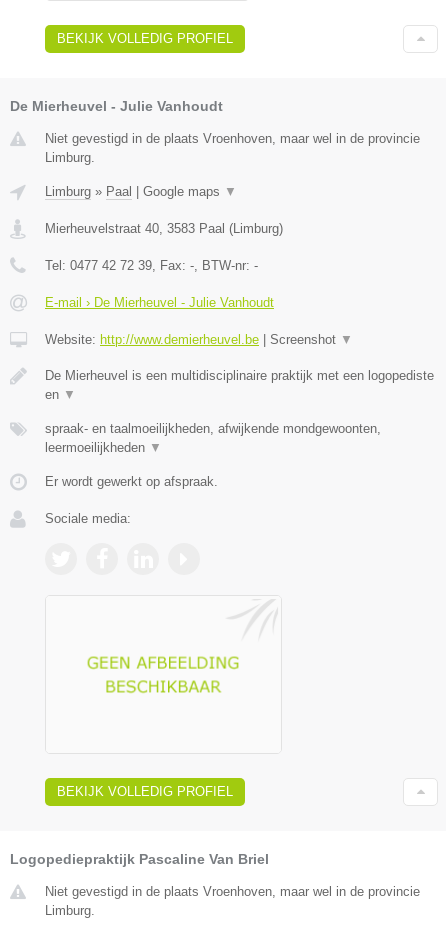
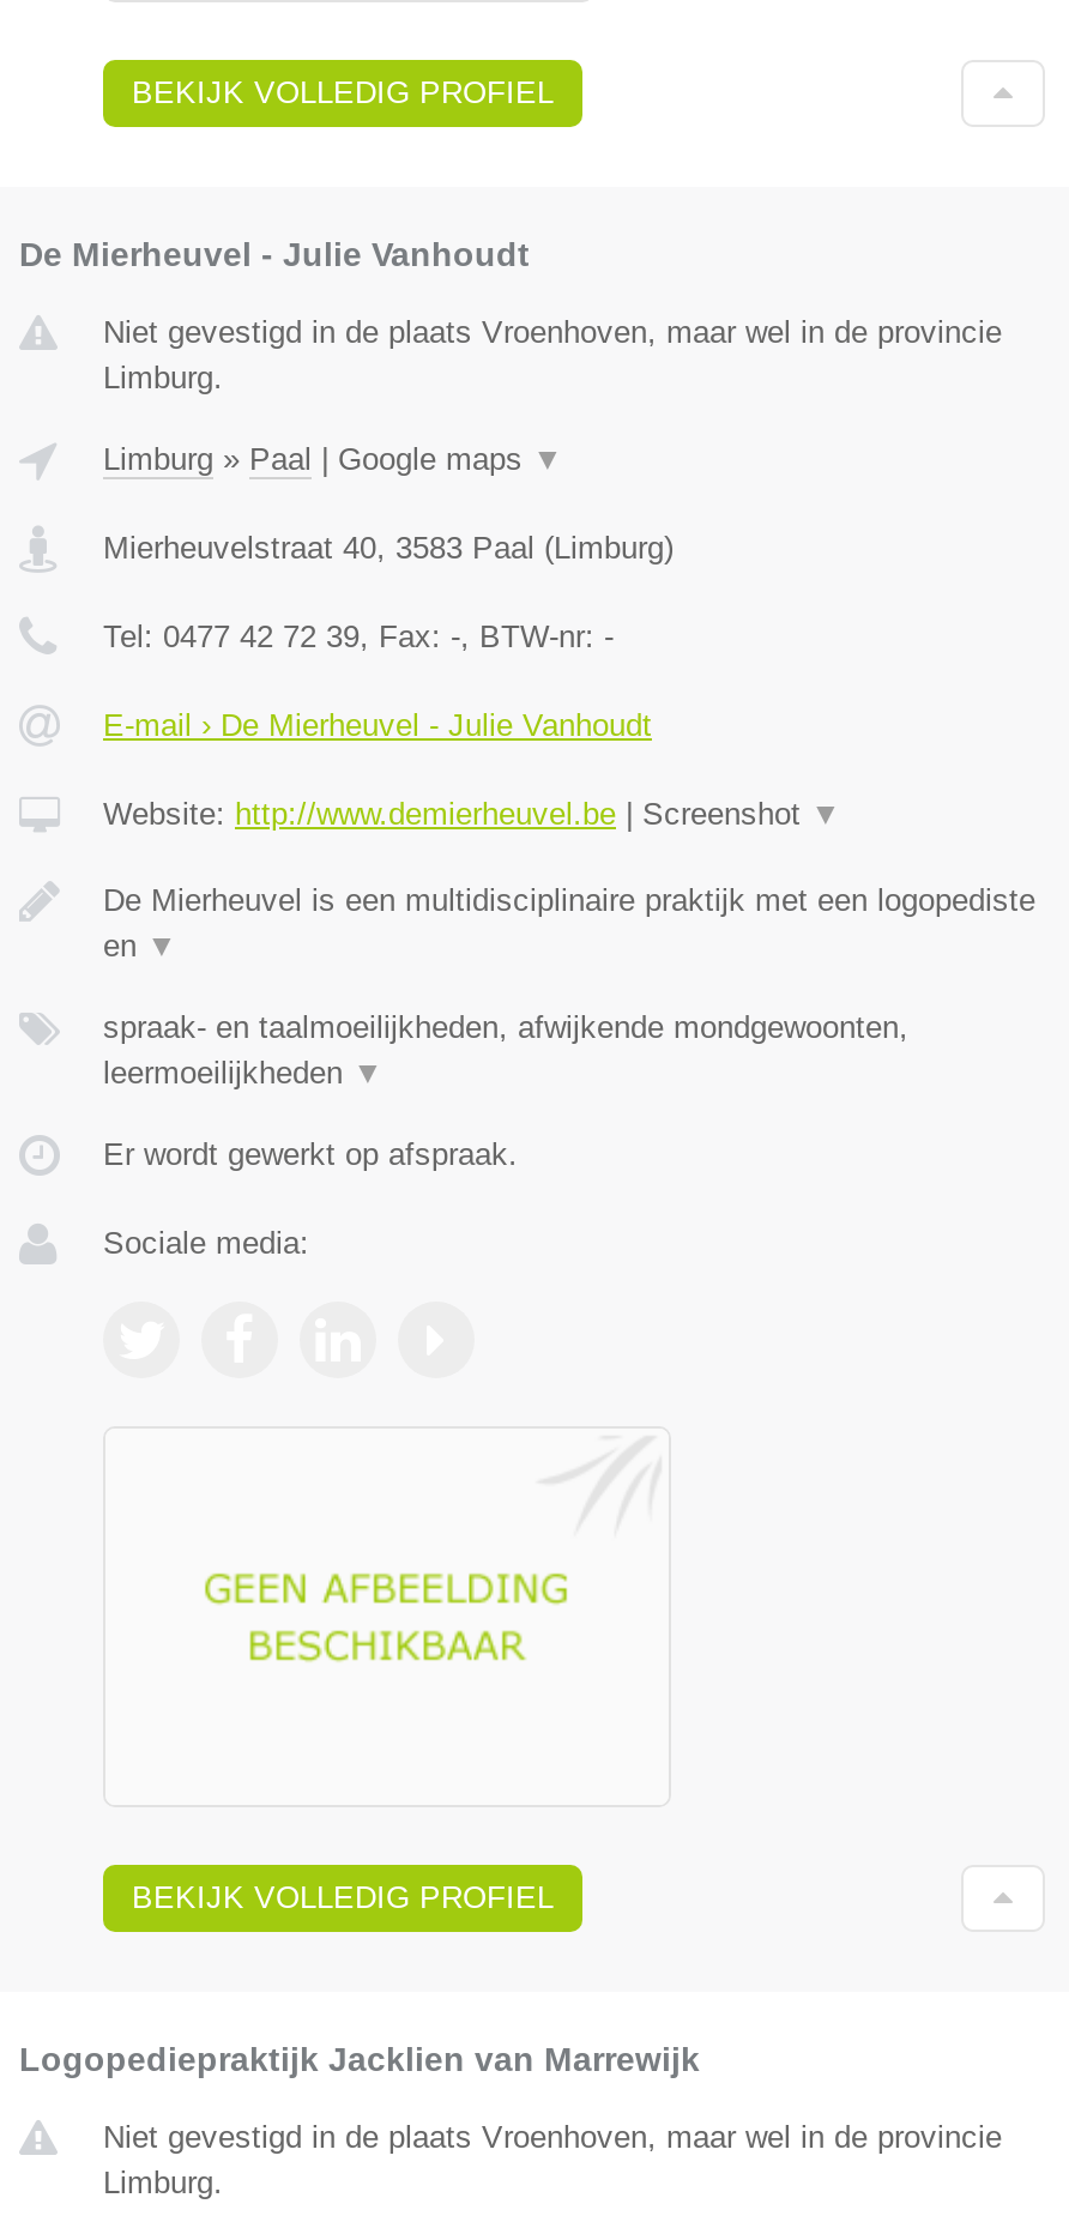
[10,851,269,867] Logopediepraktijk Pascaline Van Briel -> [19,2039,700,2078] Logopediepraktijk Jacklien van Marrewijk

